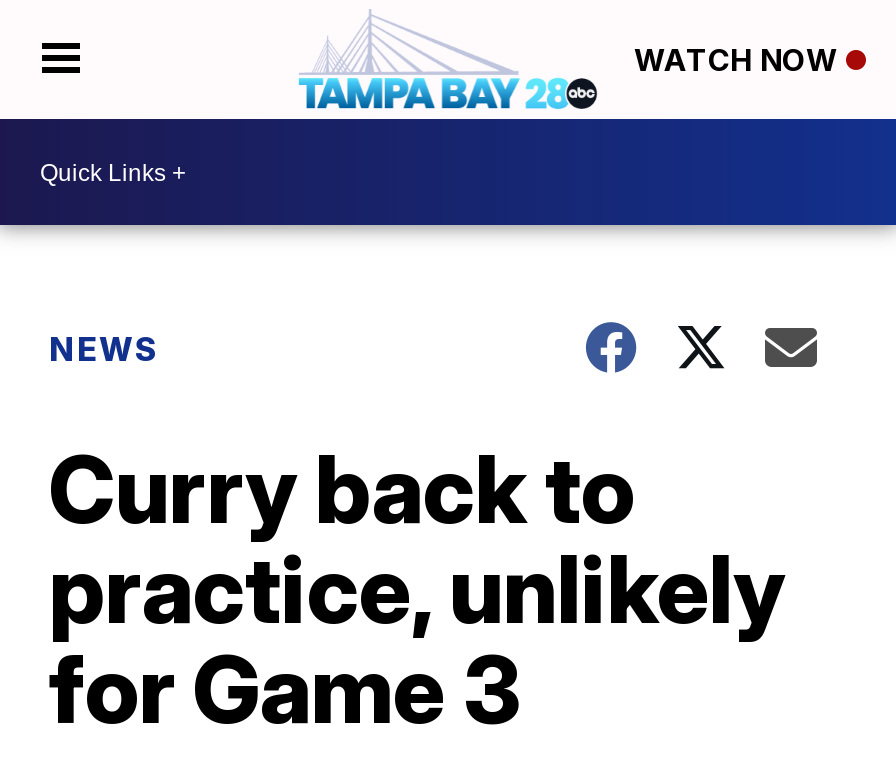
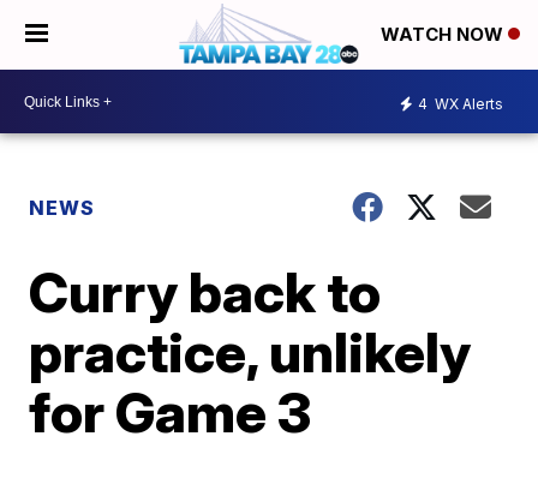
none -> [418,94,503,112] 4 WX Alerts

